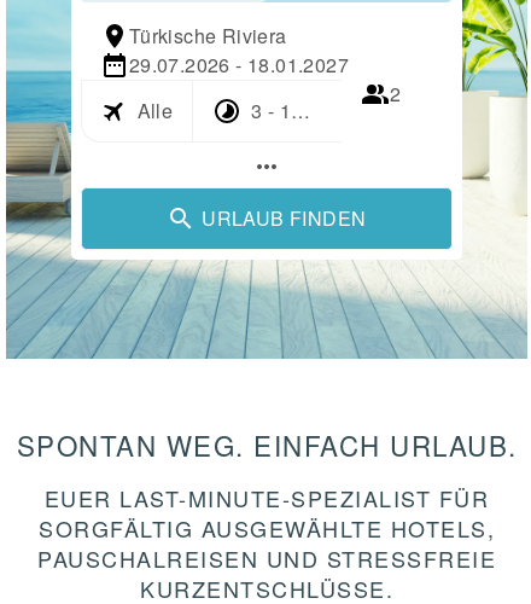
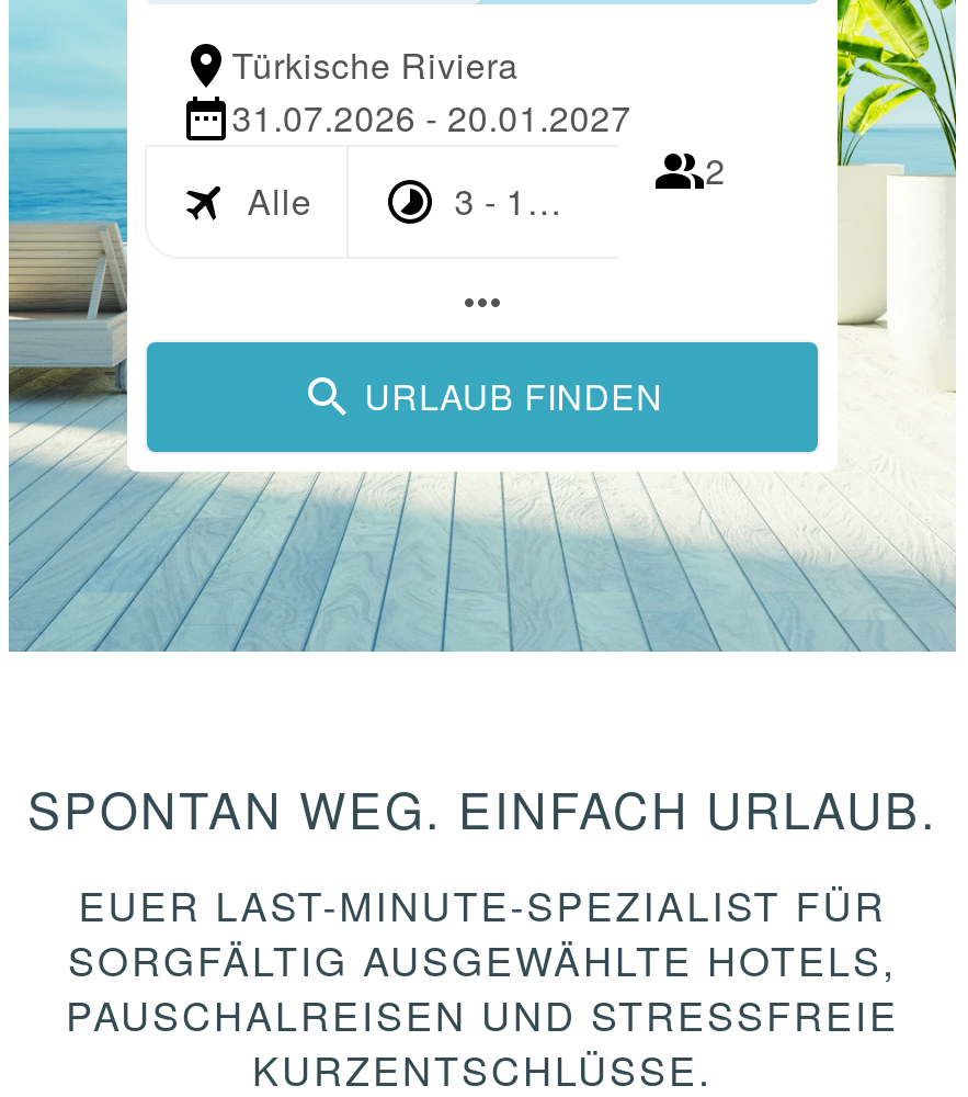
[129,50,349,78] 29.07.2026 - 18.01.2027 -> [232,92,631,142] 31.07.2026 - 20.01.2027

